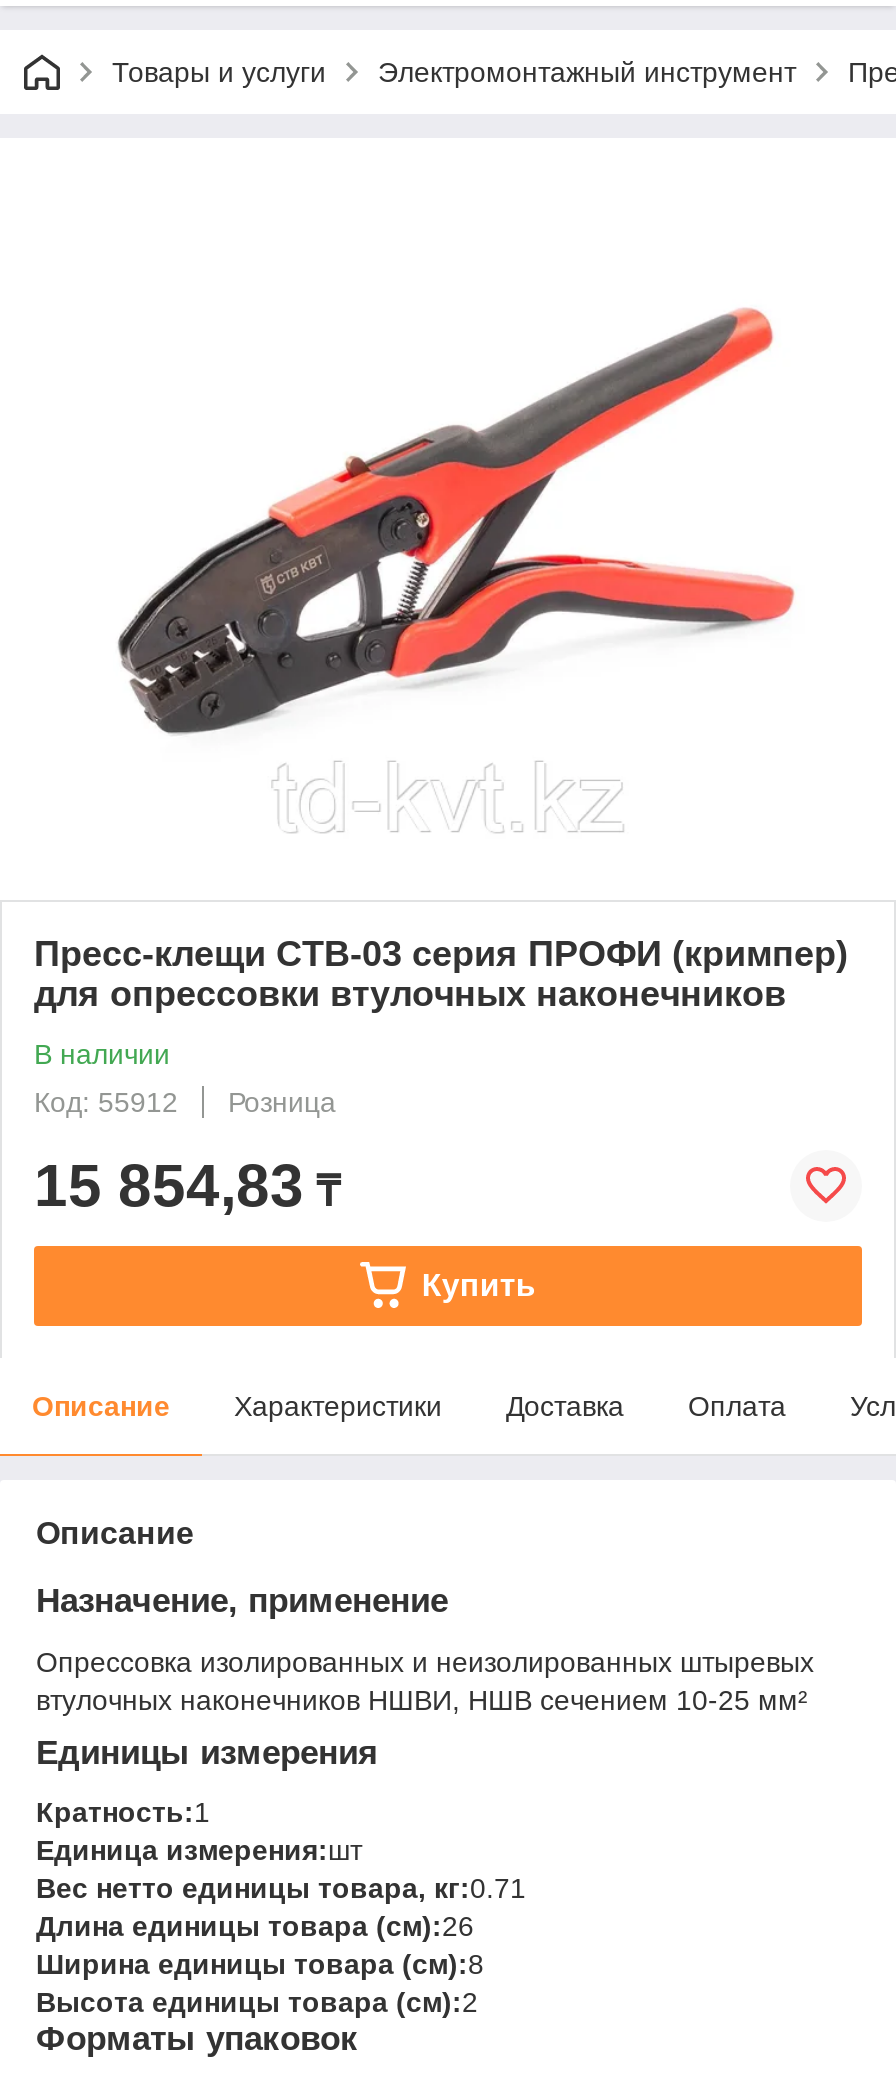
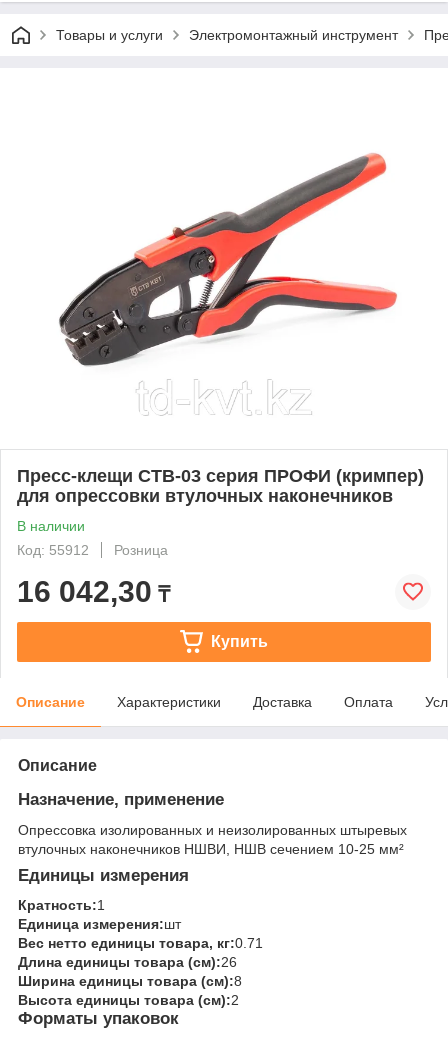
[34,1152,340,1218] 15 854,83 ₸ -> [17,575,170,608] 16 042,30 ₸

